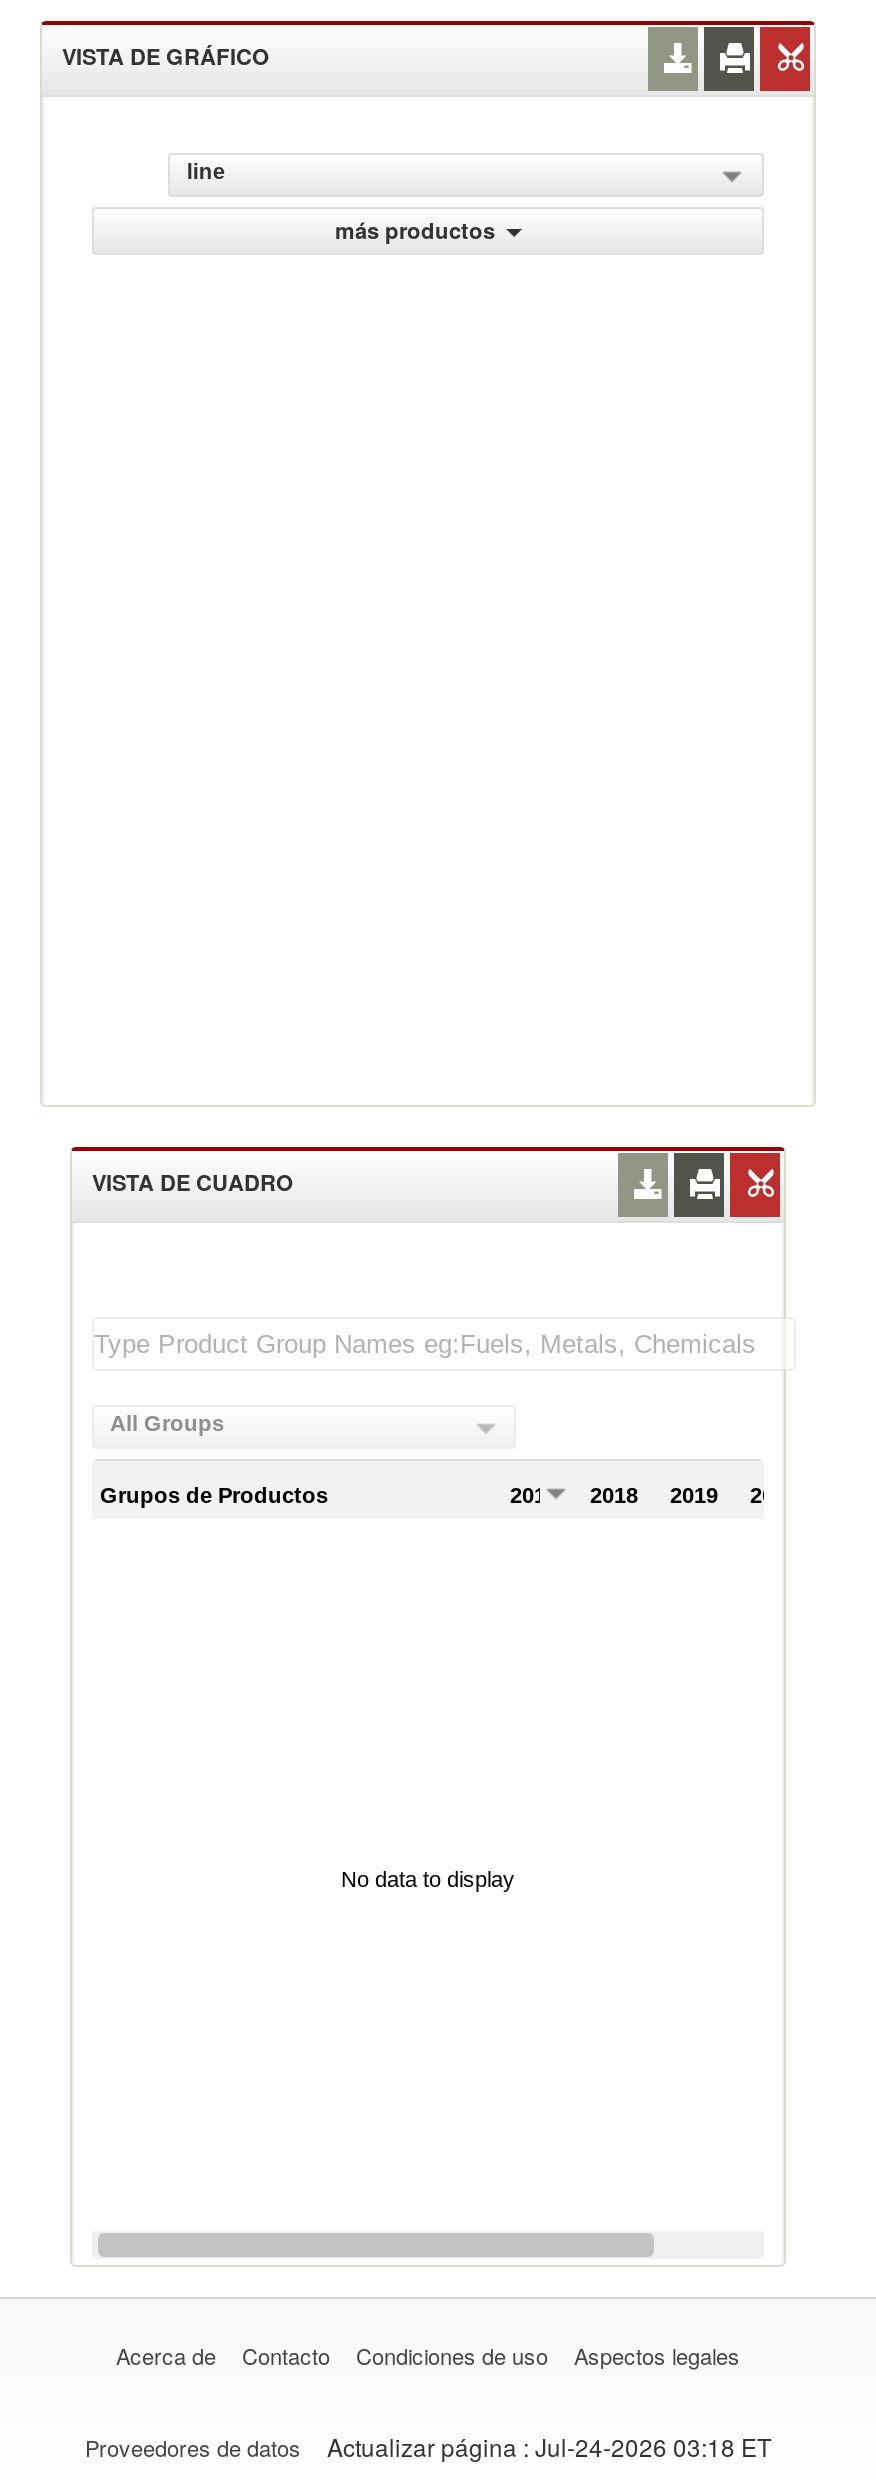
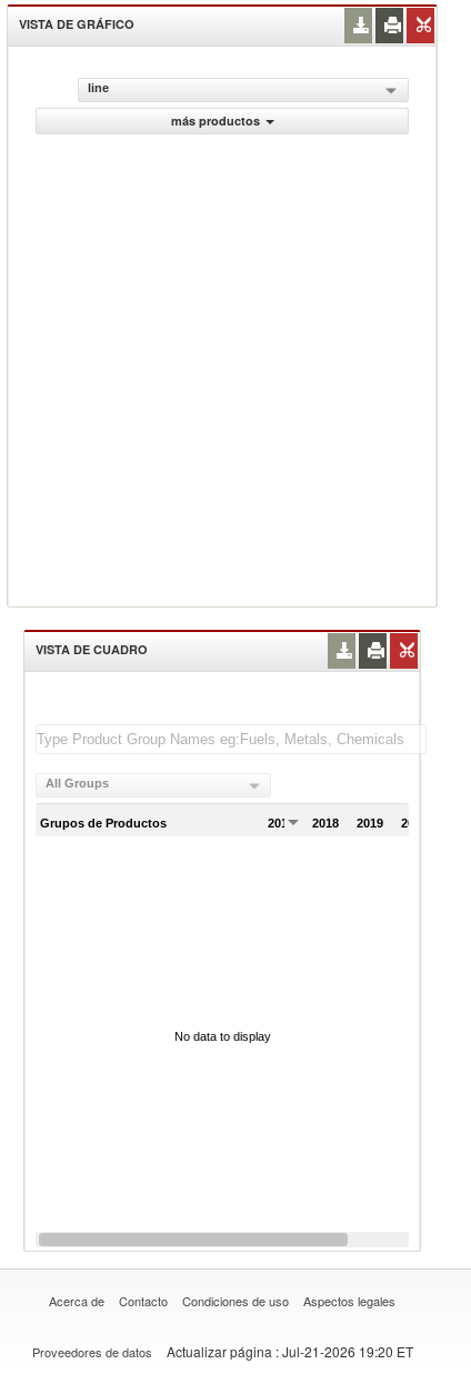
[327,2429,771,2463] Actualizar página: Jul-24-2026 03:18 ET -> [166,1342,413,1361] Actualizar página: Jul-21-2026 19:20 ET

